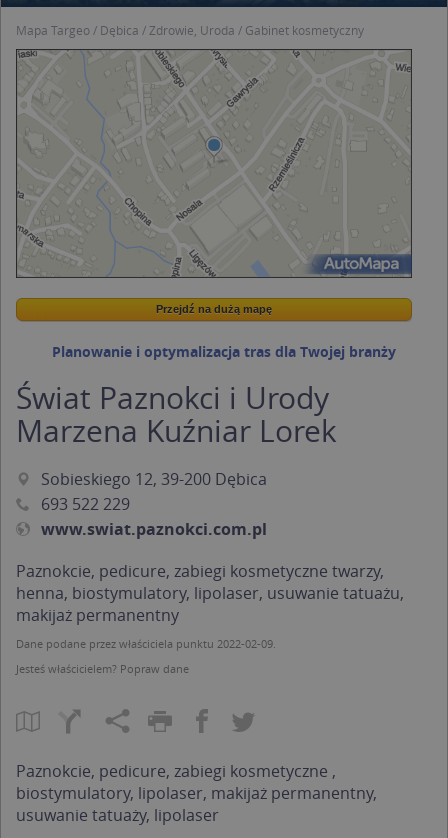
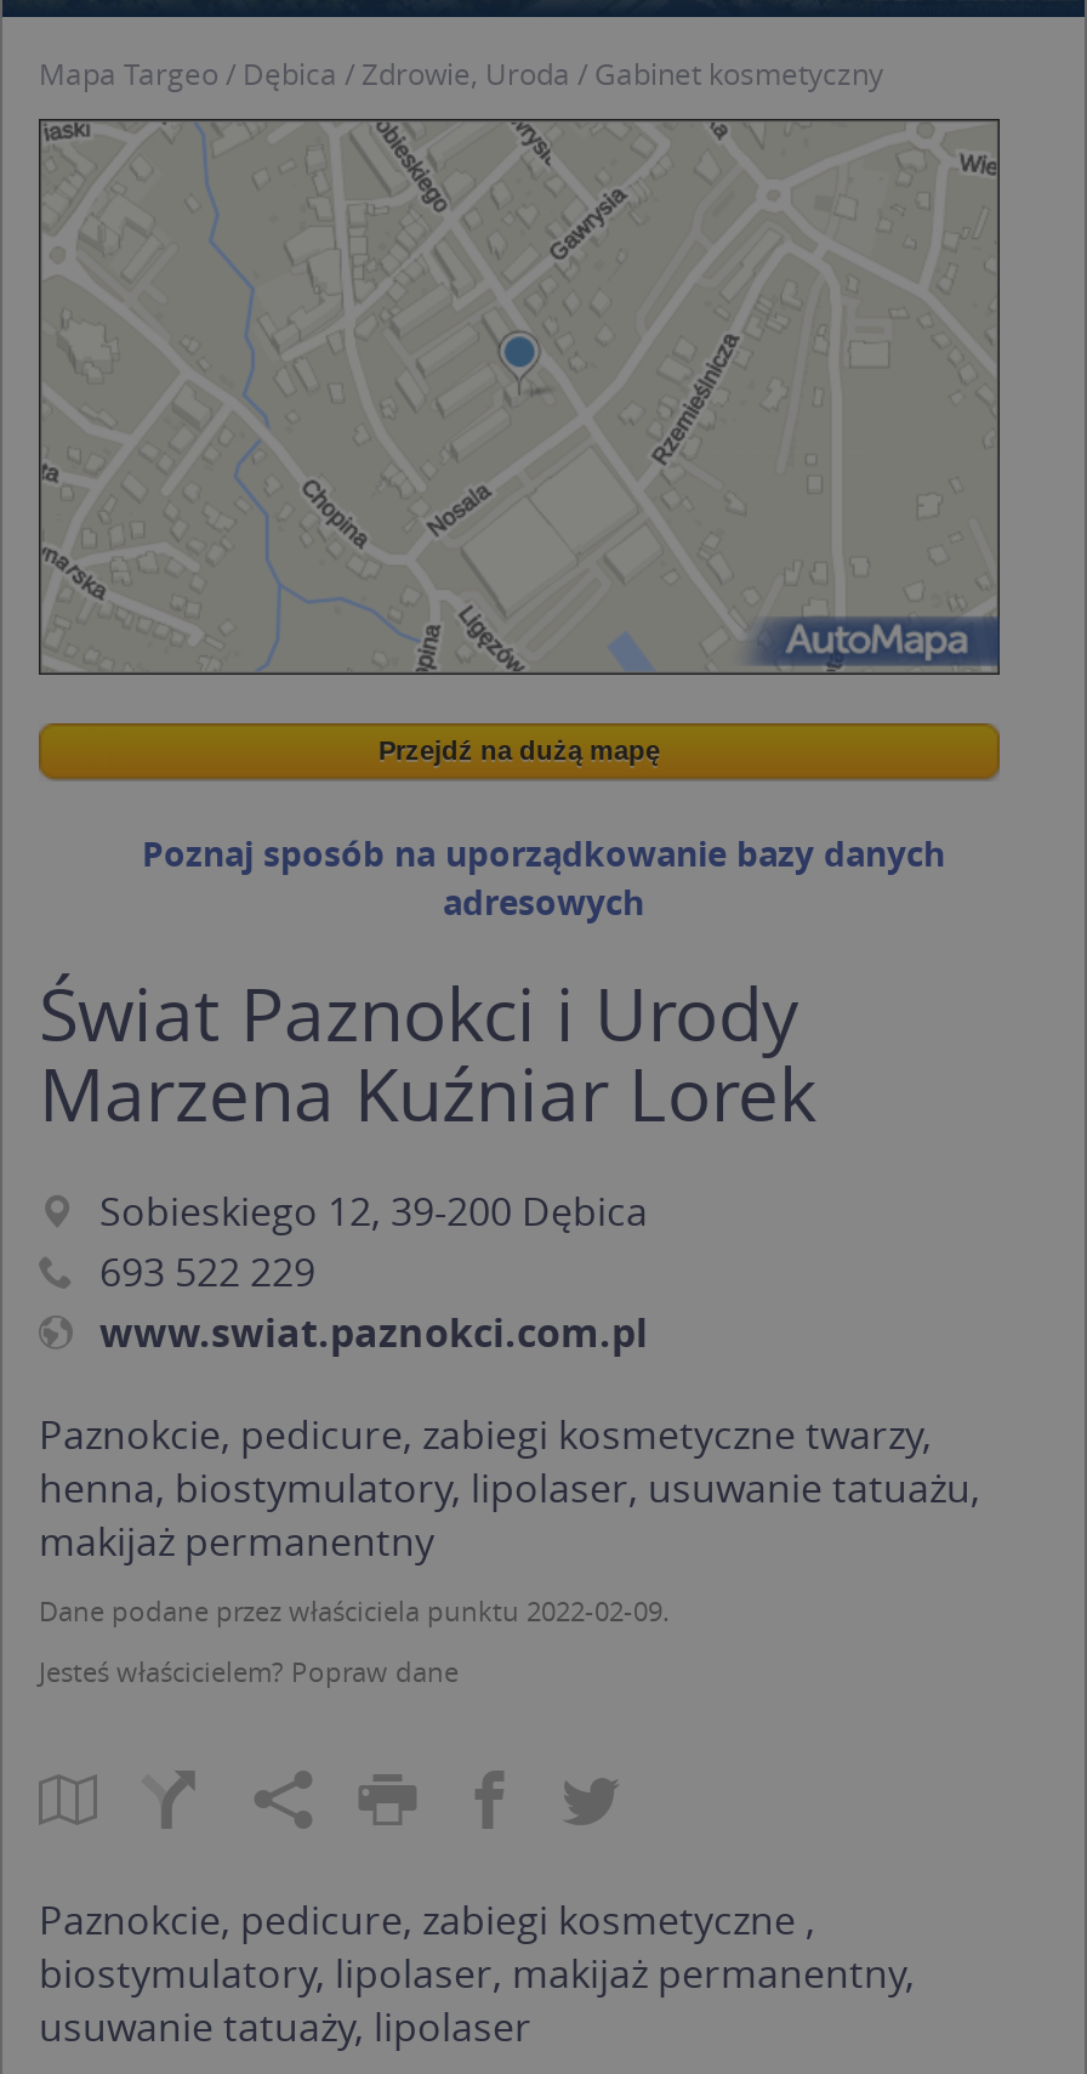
[52,342,396,361] Planowanie i optymalizacja tras dla Twojej branży -> [142,830,945,925] Poznaj sposób na uporządkowanie bazy danych | adresowych

